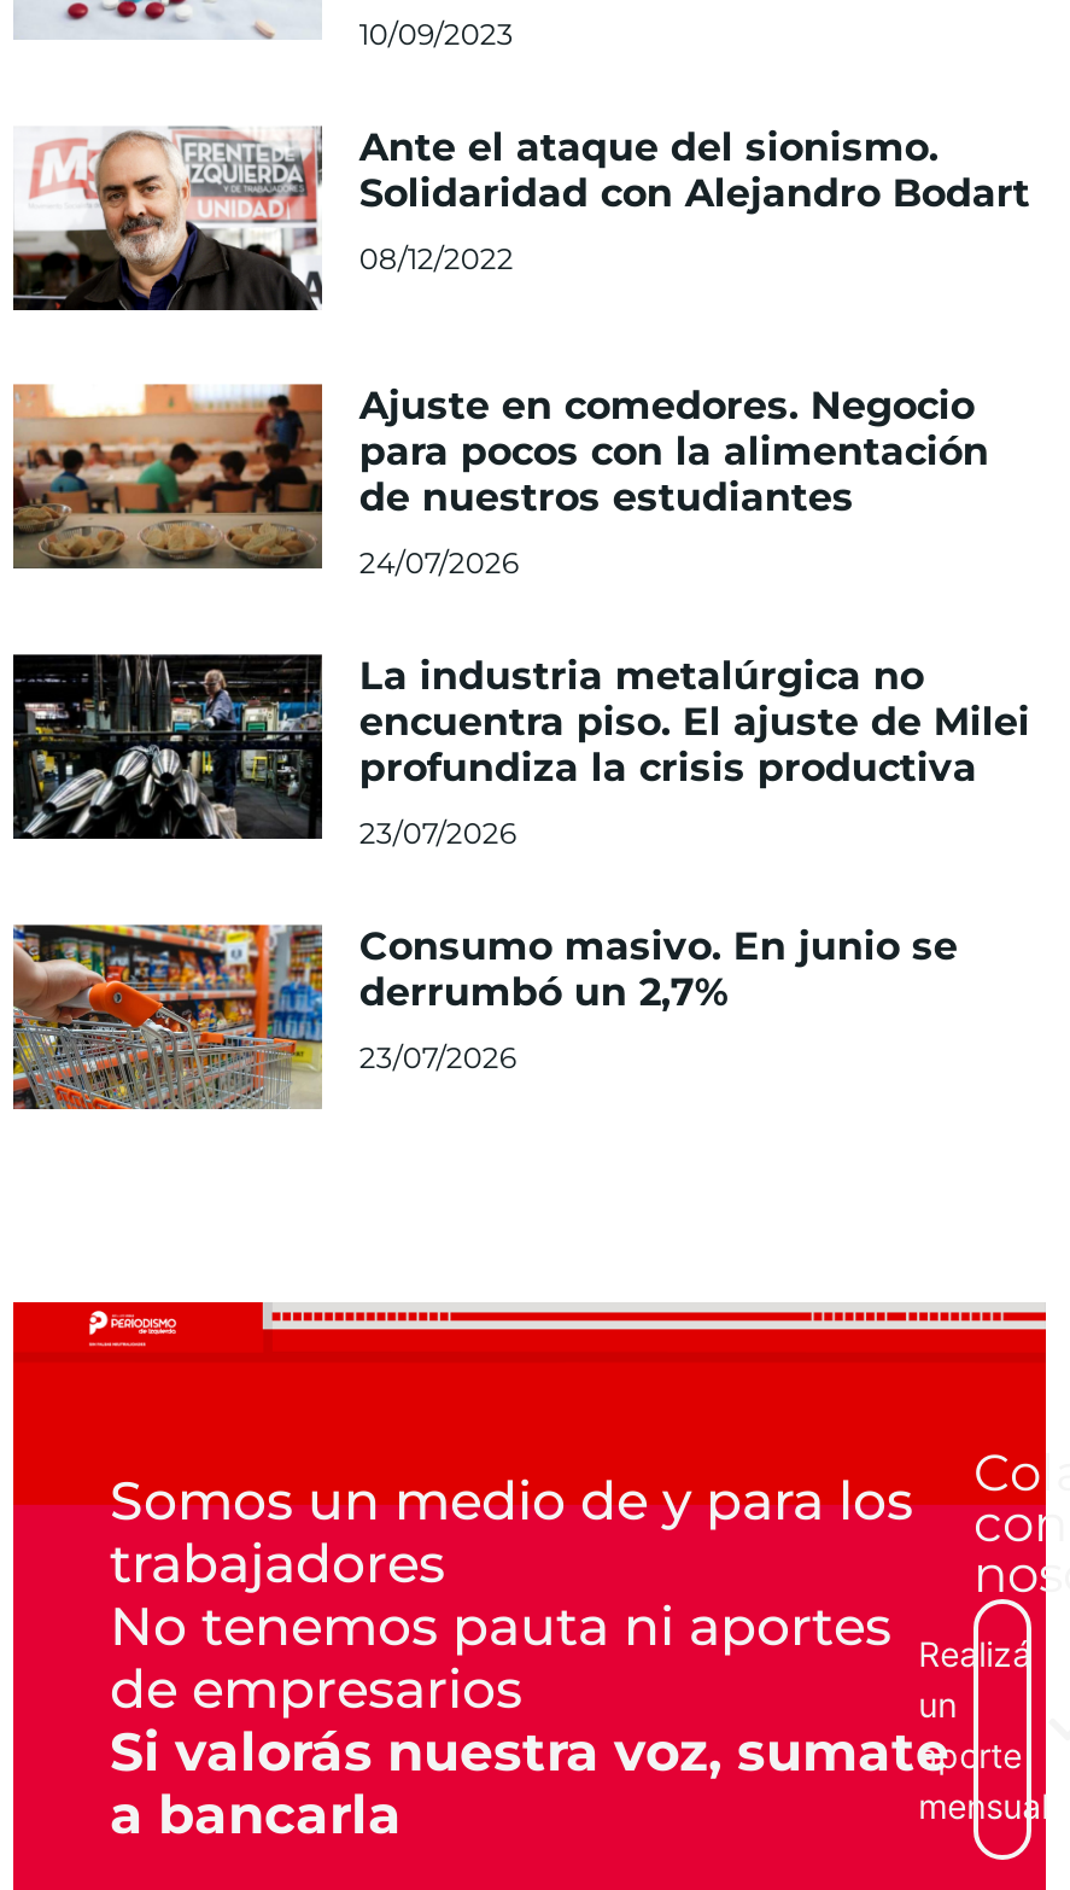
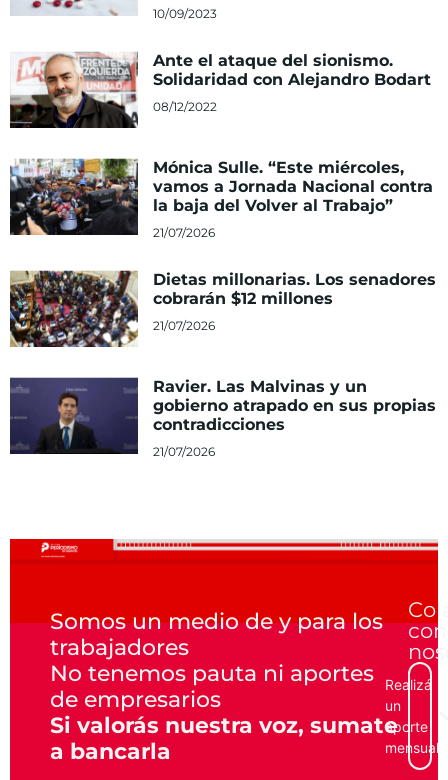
[11,381,989,572] [image] | Ajuste en comedores. Negocio | para pocos con la alimentación | de nuestros estudiantes -> [9,158,433,236] [image] | Mónica Sulle. “Este miércoles, | vamos a Jornada Nacional contra | la baja del Volver al Trabajo”
[359,544,518,580] 24/07/2026 -> [153,225,215,240] 21/07/2026
[11,653,1030,842] [image] | La industria metalúrgica no | encuentra piso. El ajuste de Milei | profundiza la crisis productiva -> [9,270,436,348] [image] | Dietas millonarias. Los senadores | cobrarán $12 millones
[359,814,516,851] 23/07/2026 -> [153,318,215,333] 21/07/2026
[11,912,958,1113] [image] | Consumo masivo. En junio se | derrumbó un 2,7% -> [9,377,436,460] [image] | Ravier. Las Malvinas y un | gobierno atrapado en sus propias | contradicciones
[359,1039,516,1075] 23/07/2026 -> [153,444,215,459] 21/07/2026

